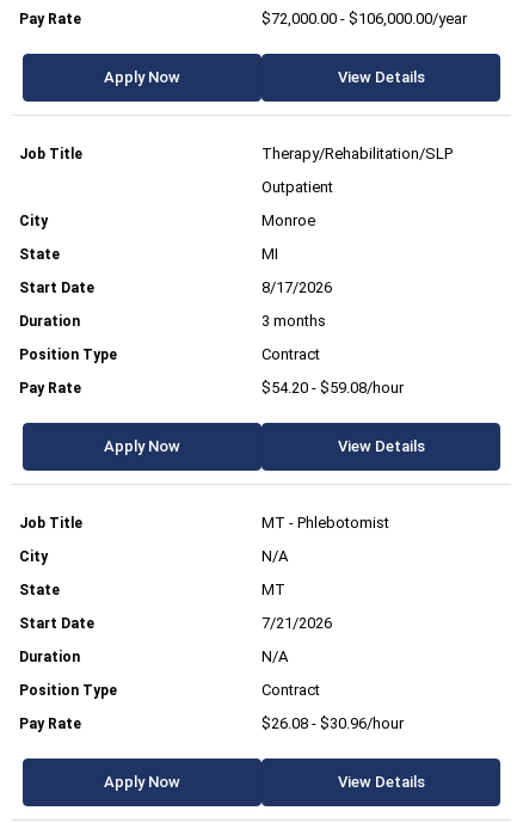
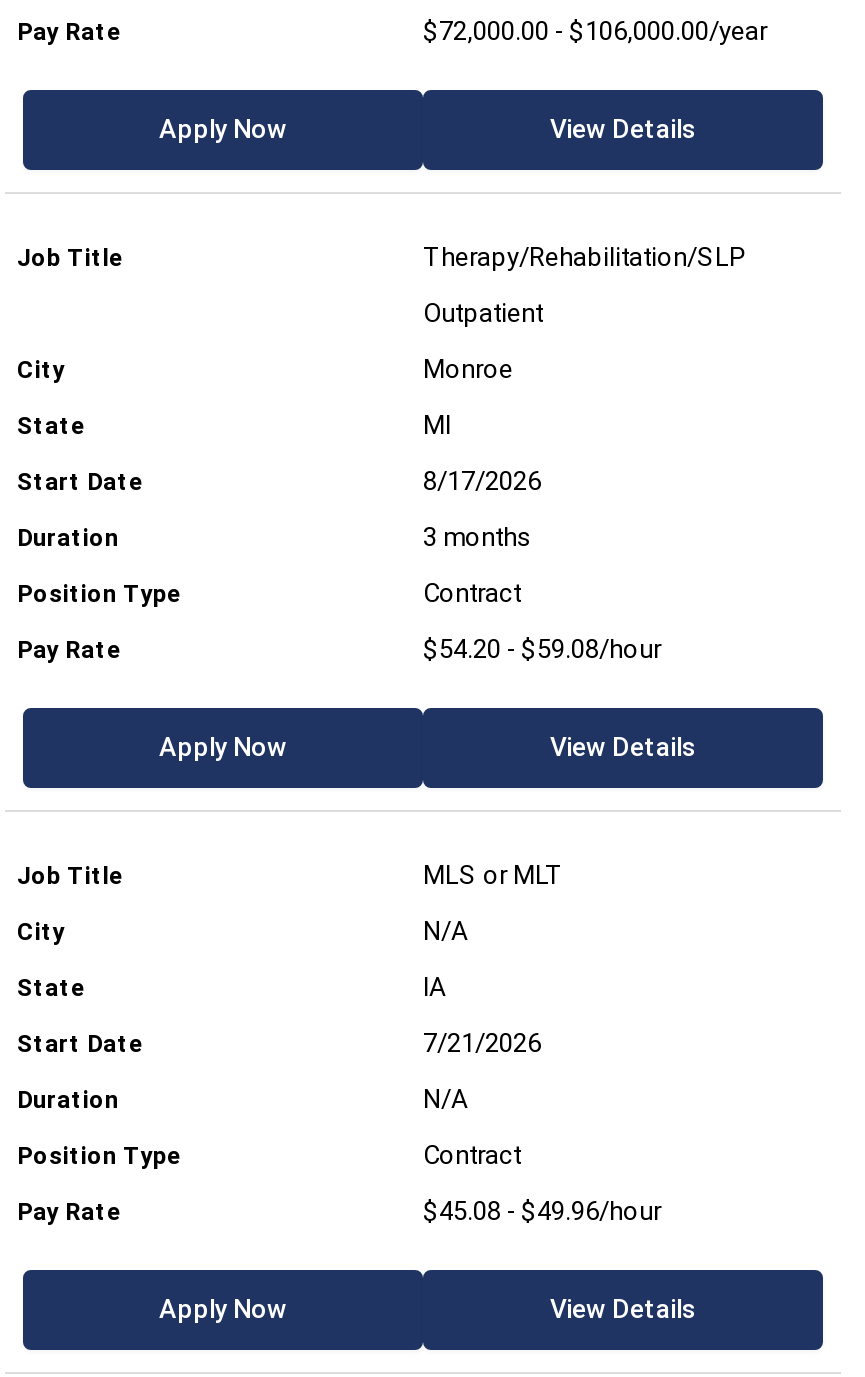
[261,513,389,531] MT - Phlebotomist -> [423,859,563,889] MLS or MLT
[261,580,285,598] MT -> [423,971,445,1001] IA
[261,714,404,732] $26.08 - $30.96/hour -> [423,1195,661,1225] $45.08 - $49.96/hour

